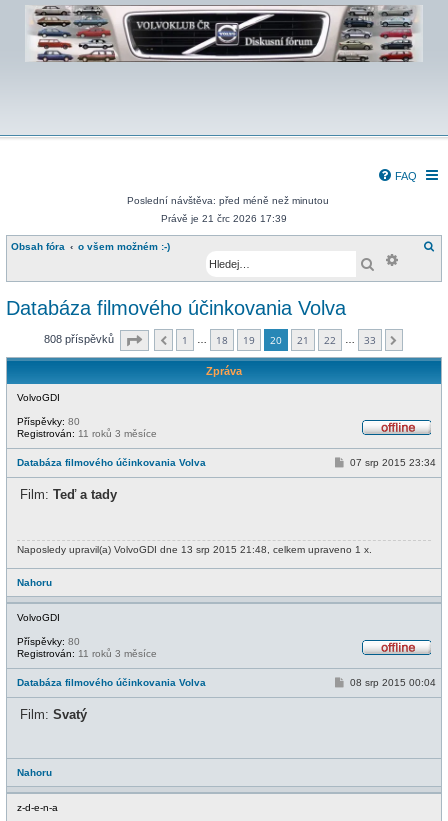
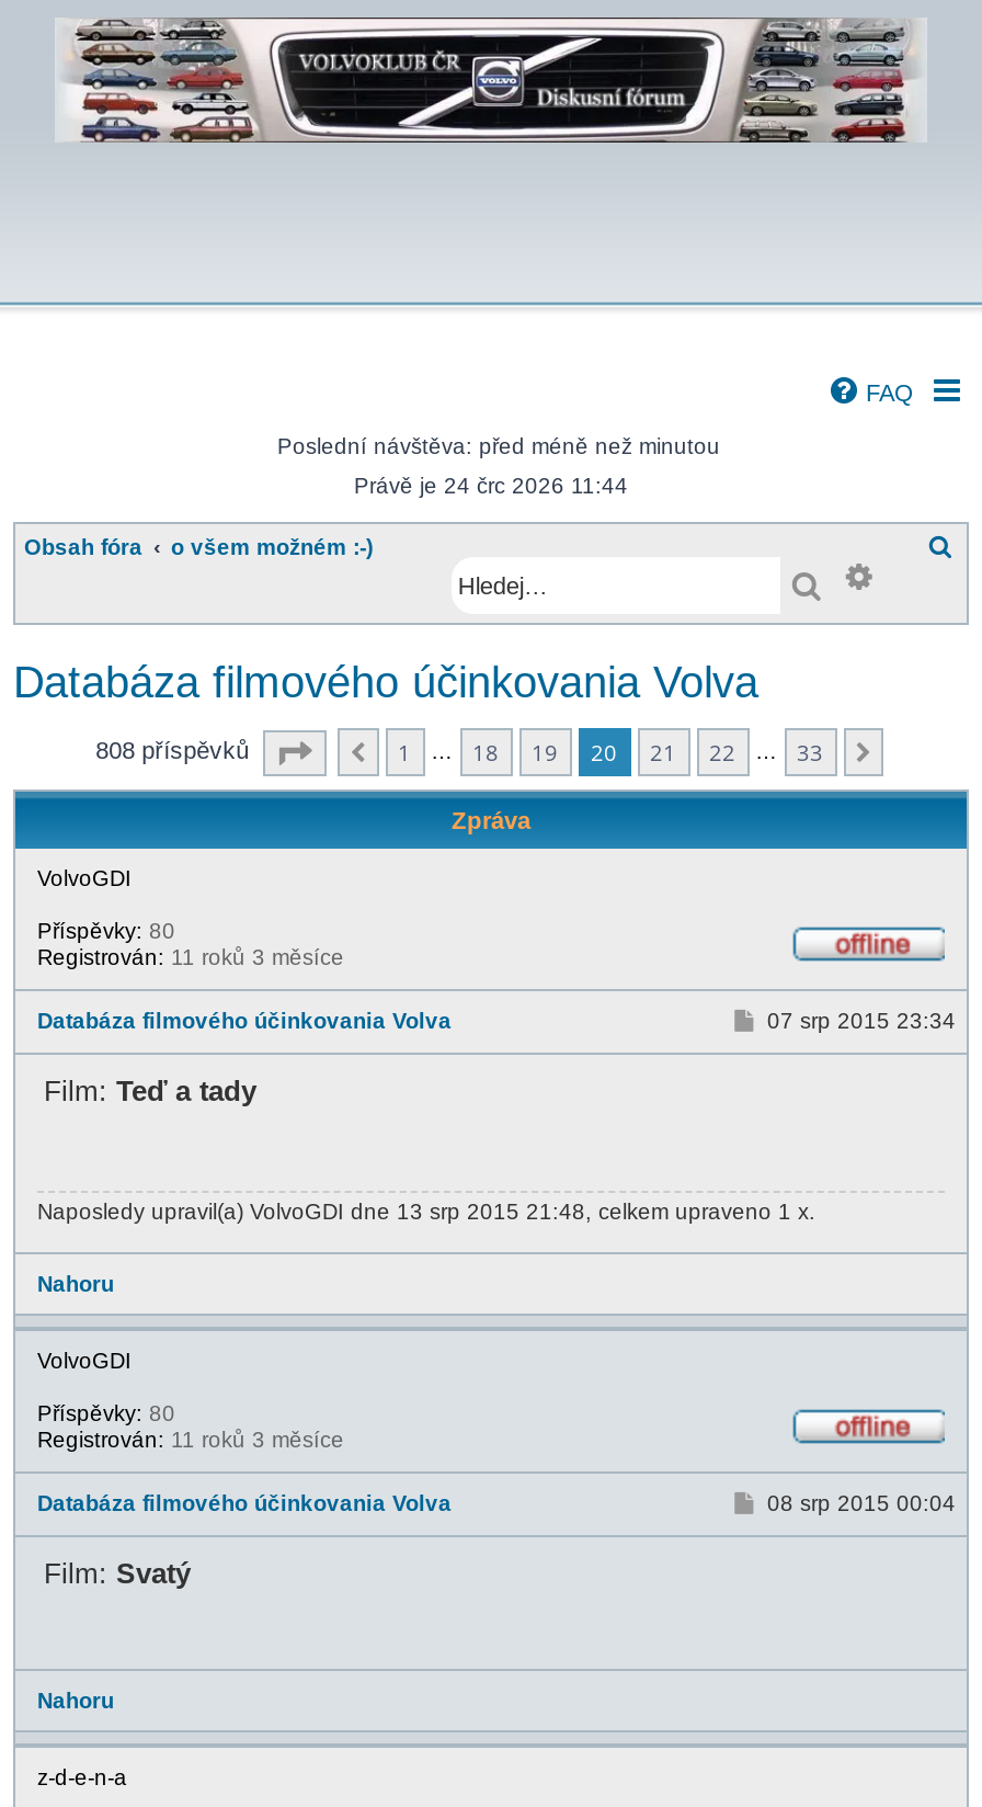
[161,213,287,224] Právě je 21 črc 2026 17:39 -> [354,474,628,498] Právě je 24 črc 2026 11:44

